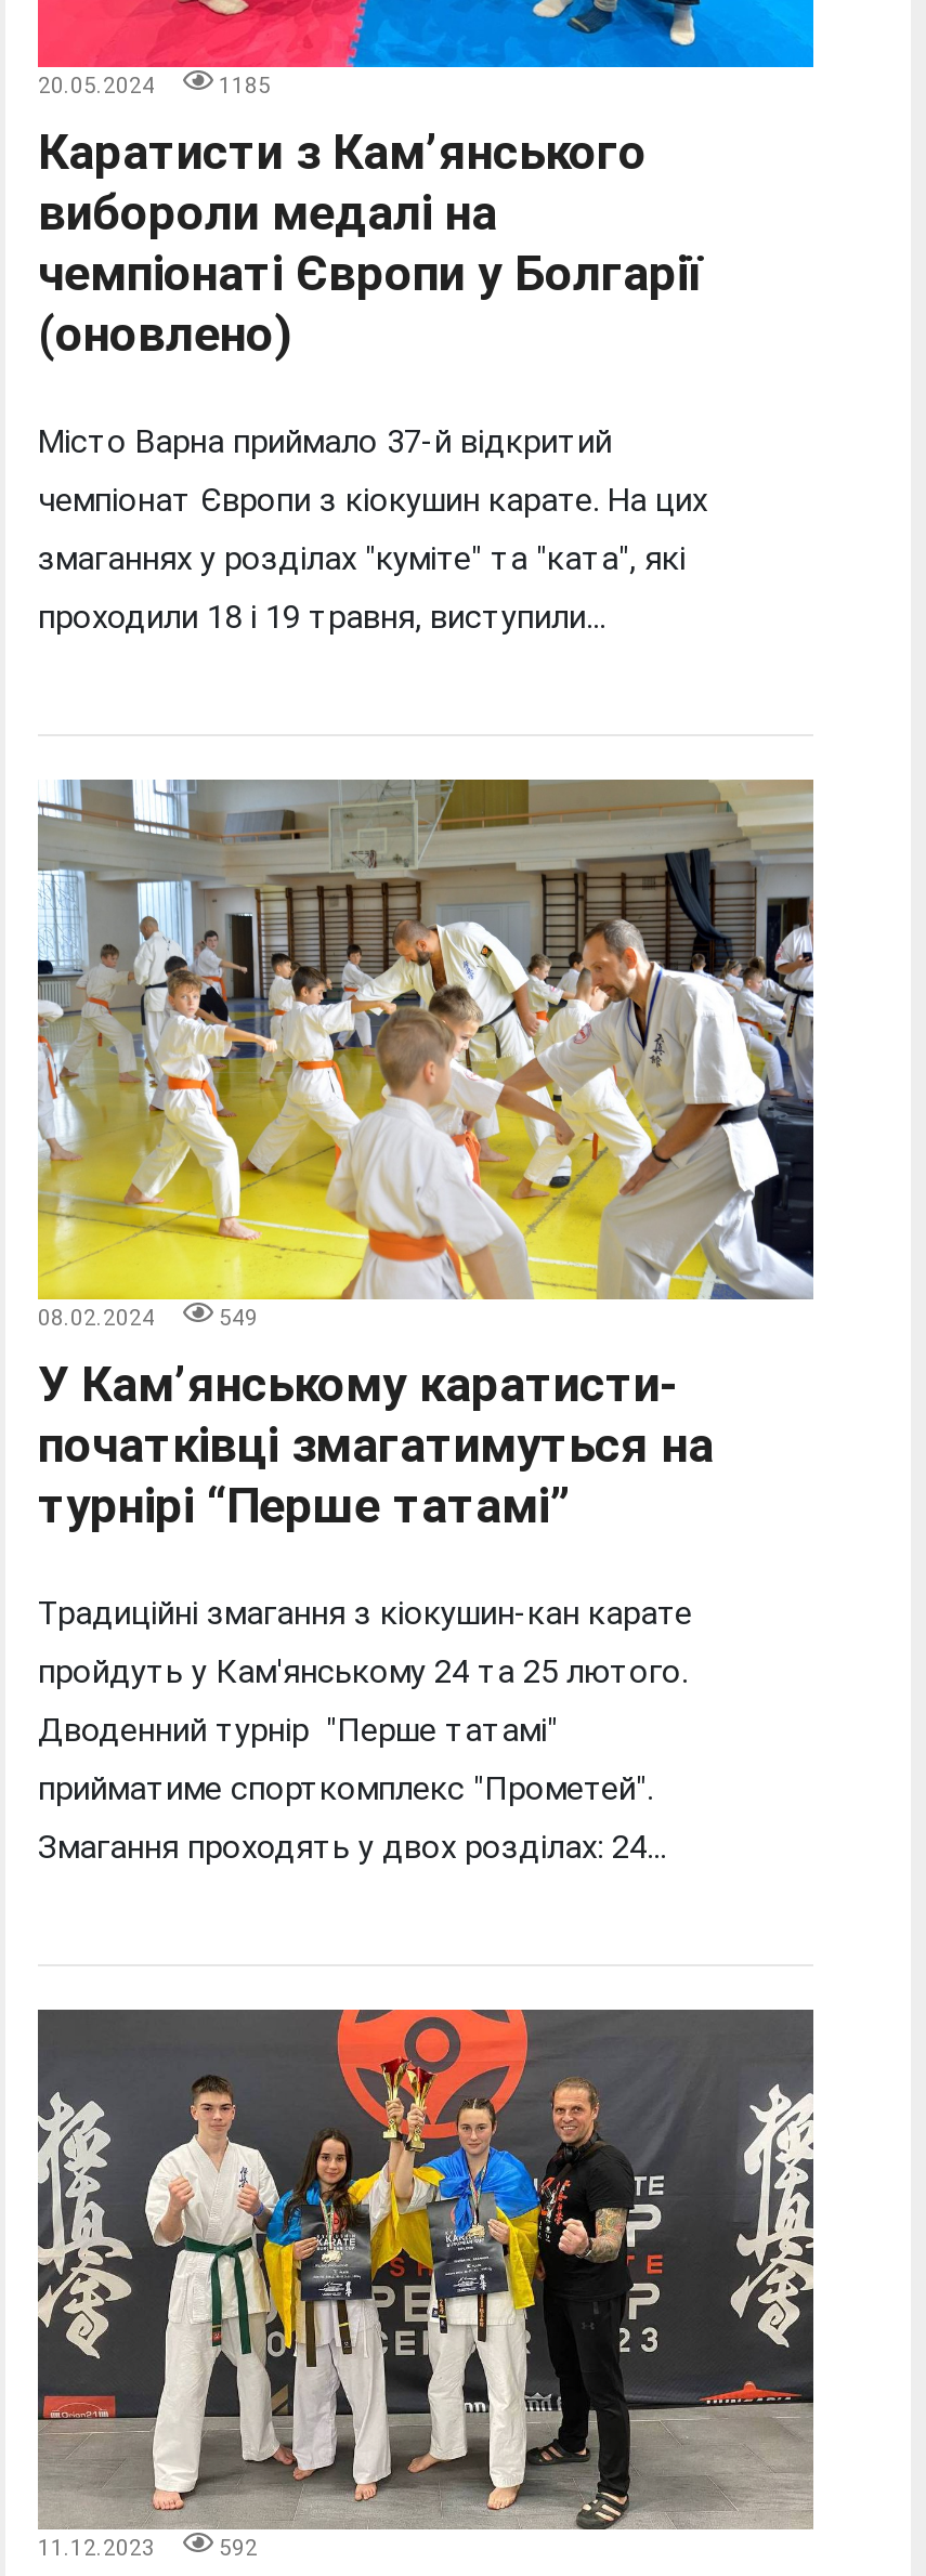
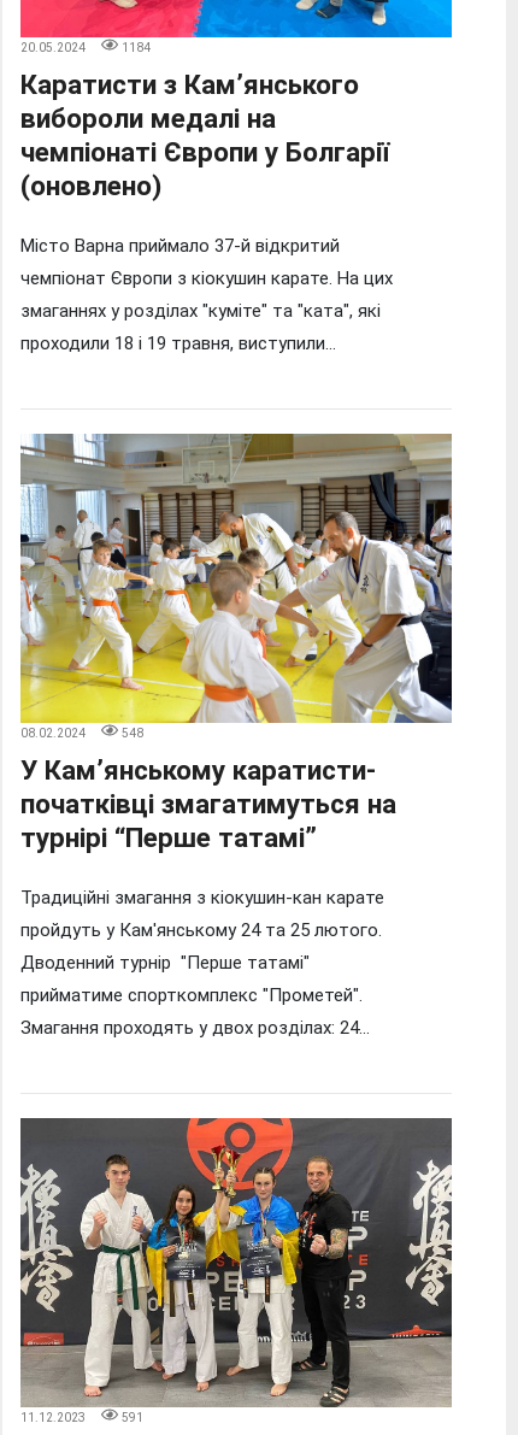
[212,73,271,97] 1185 -> [117,41,150,54] 1184
[212,1305,258,1329] 549 -> [117,726,143,740] 548
[212,2536,258,2559] 592 -> [117,1411,143,1424] 591

